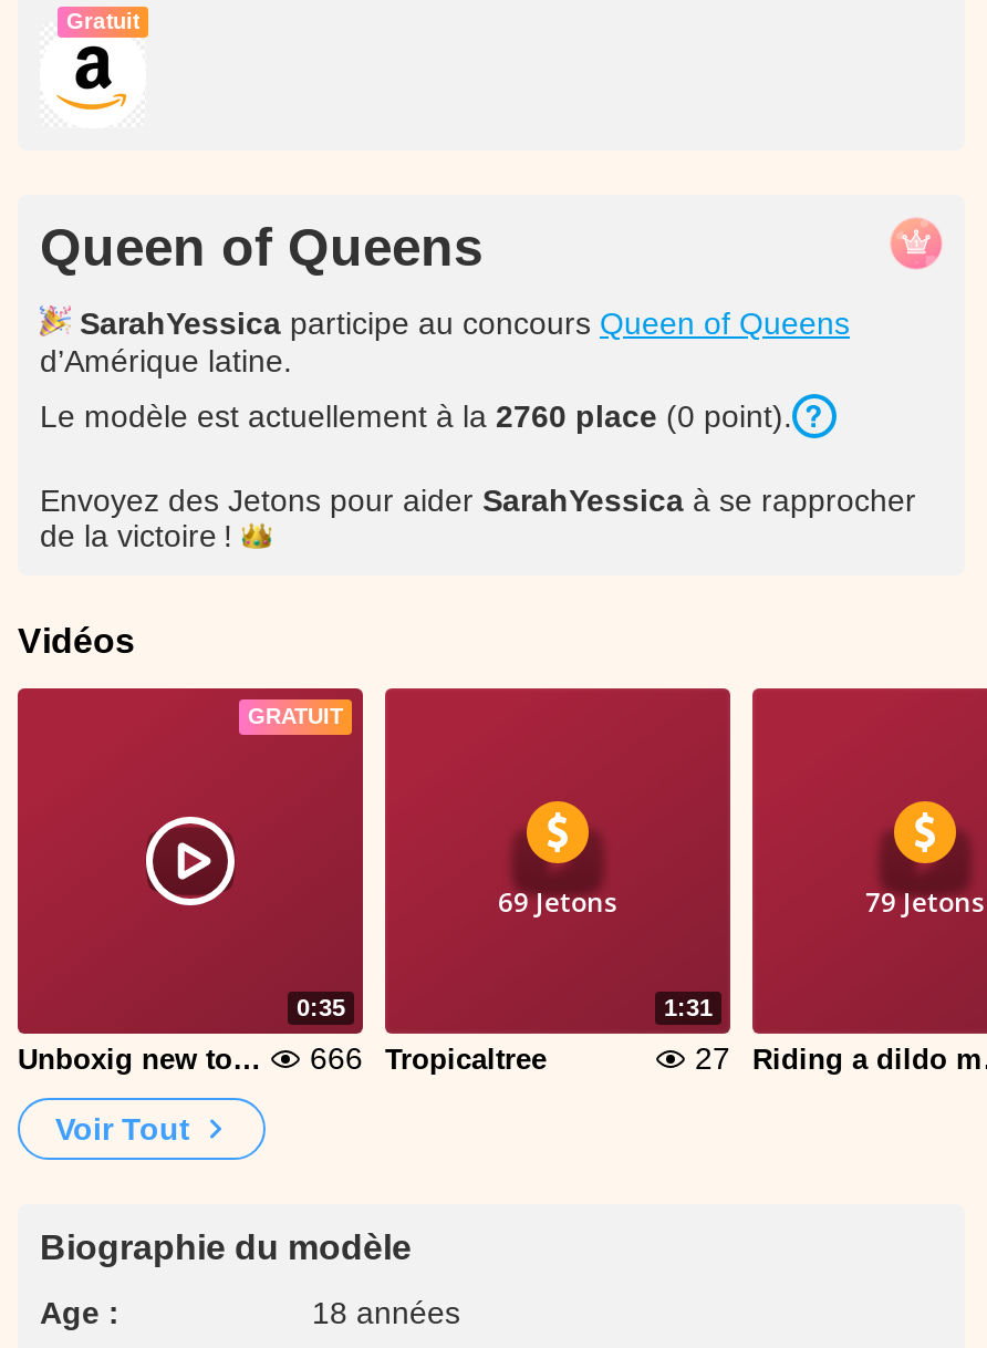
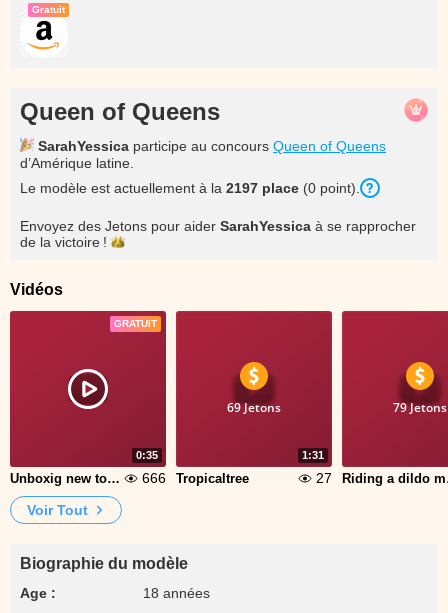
[40,398,792,434] Le modèle est actuellement à la 2760 place (0 point). -> [20,180,360,196] Le modèle est actuellement à la 2197 place (0 point).

